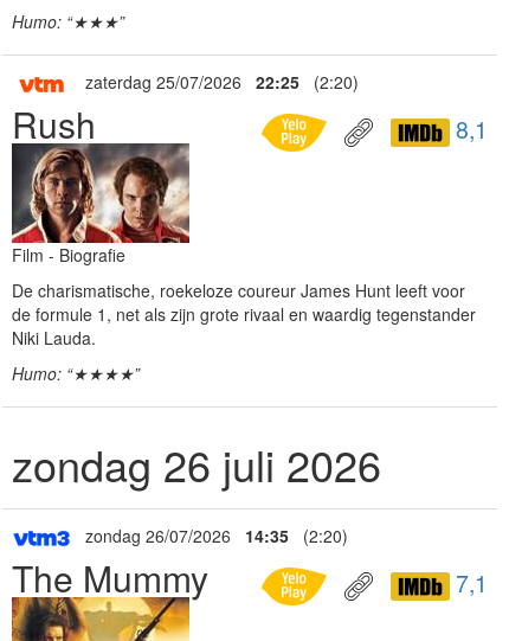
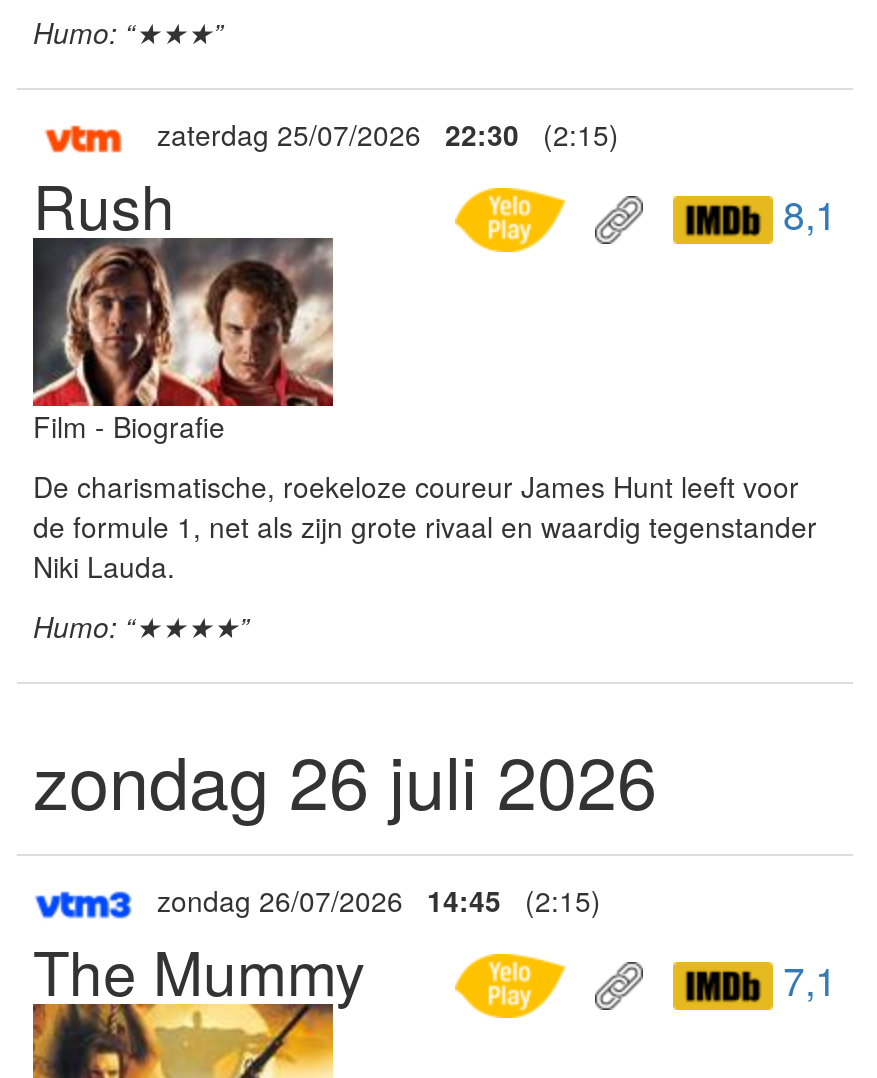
[71,70,359,94] zaterdag 25/07/2026 22:25 (2:20) -> [133,114,619,154] zaterdag 25/07/2026 22:30 (2:15)
[71,524,348,548] zondag 26/07/2026 14:35 (2:20) -> [133,880,601,920] zondag 26/07/2026 14:45 (2:15)

